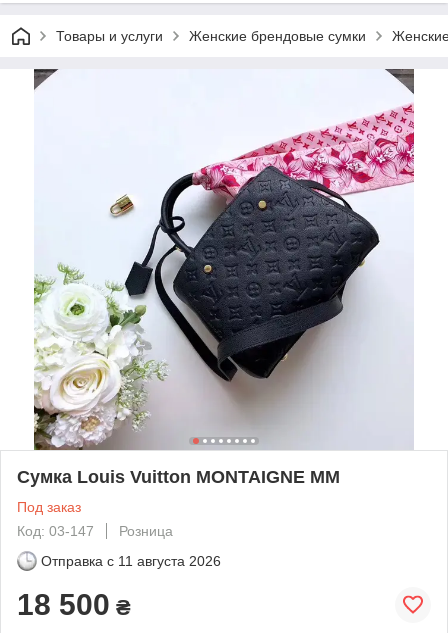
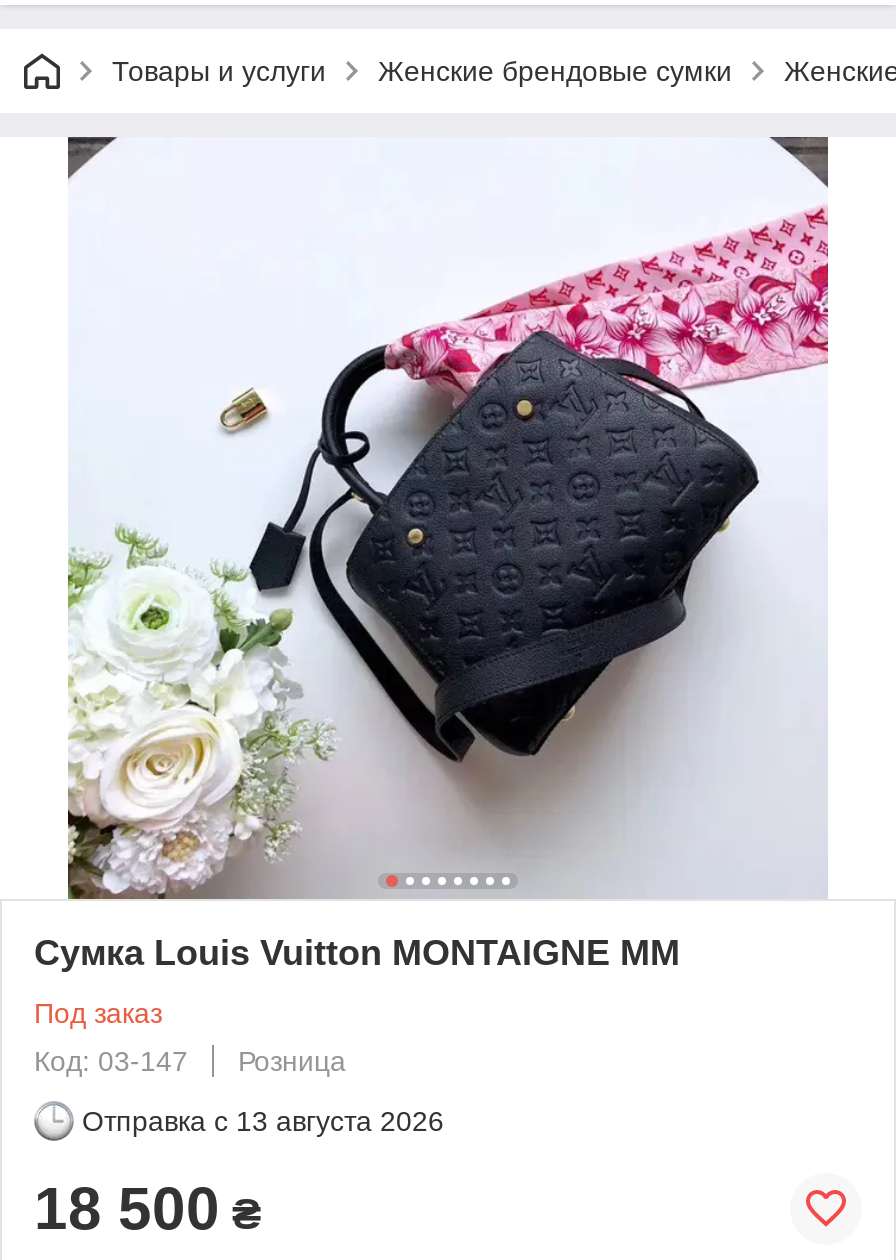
[41,553,221,569] Отправка с 11 августа 2026 -> [82,1105,444,1137] Отправка с 13 августа 2026

